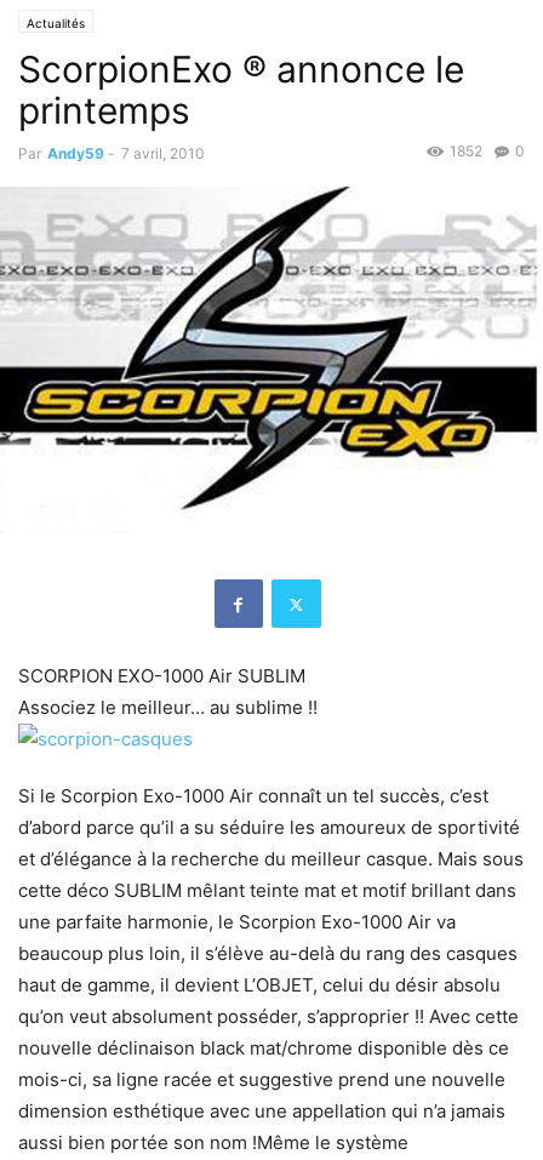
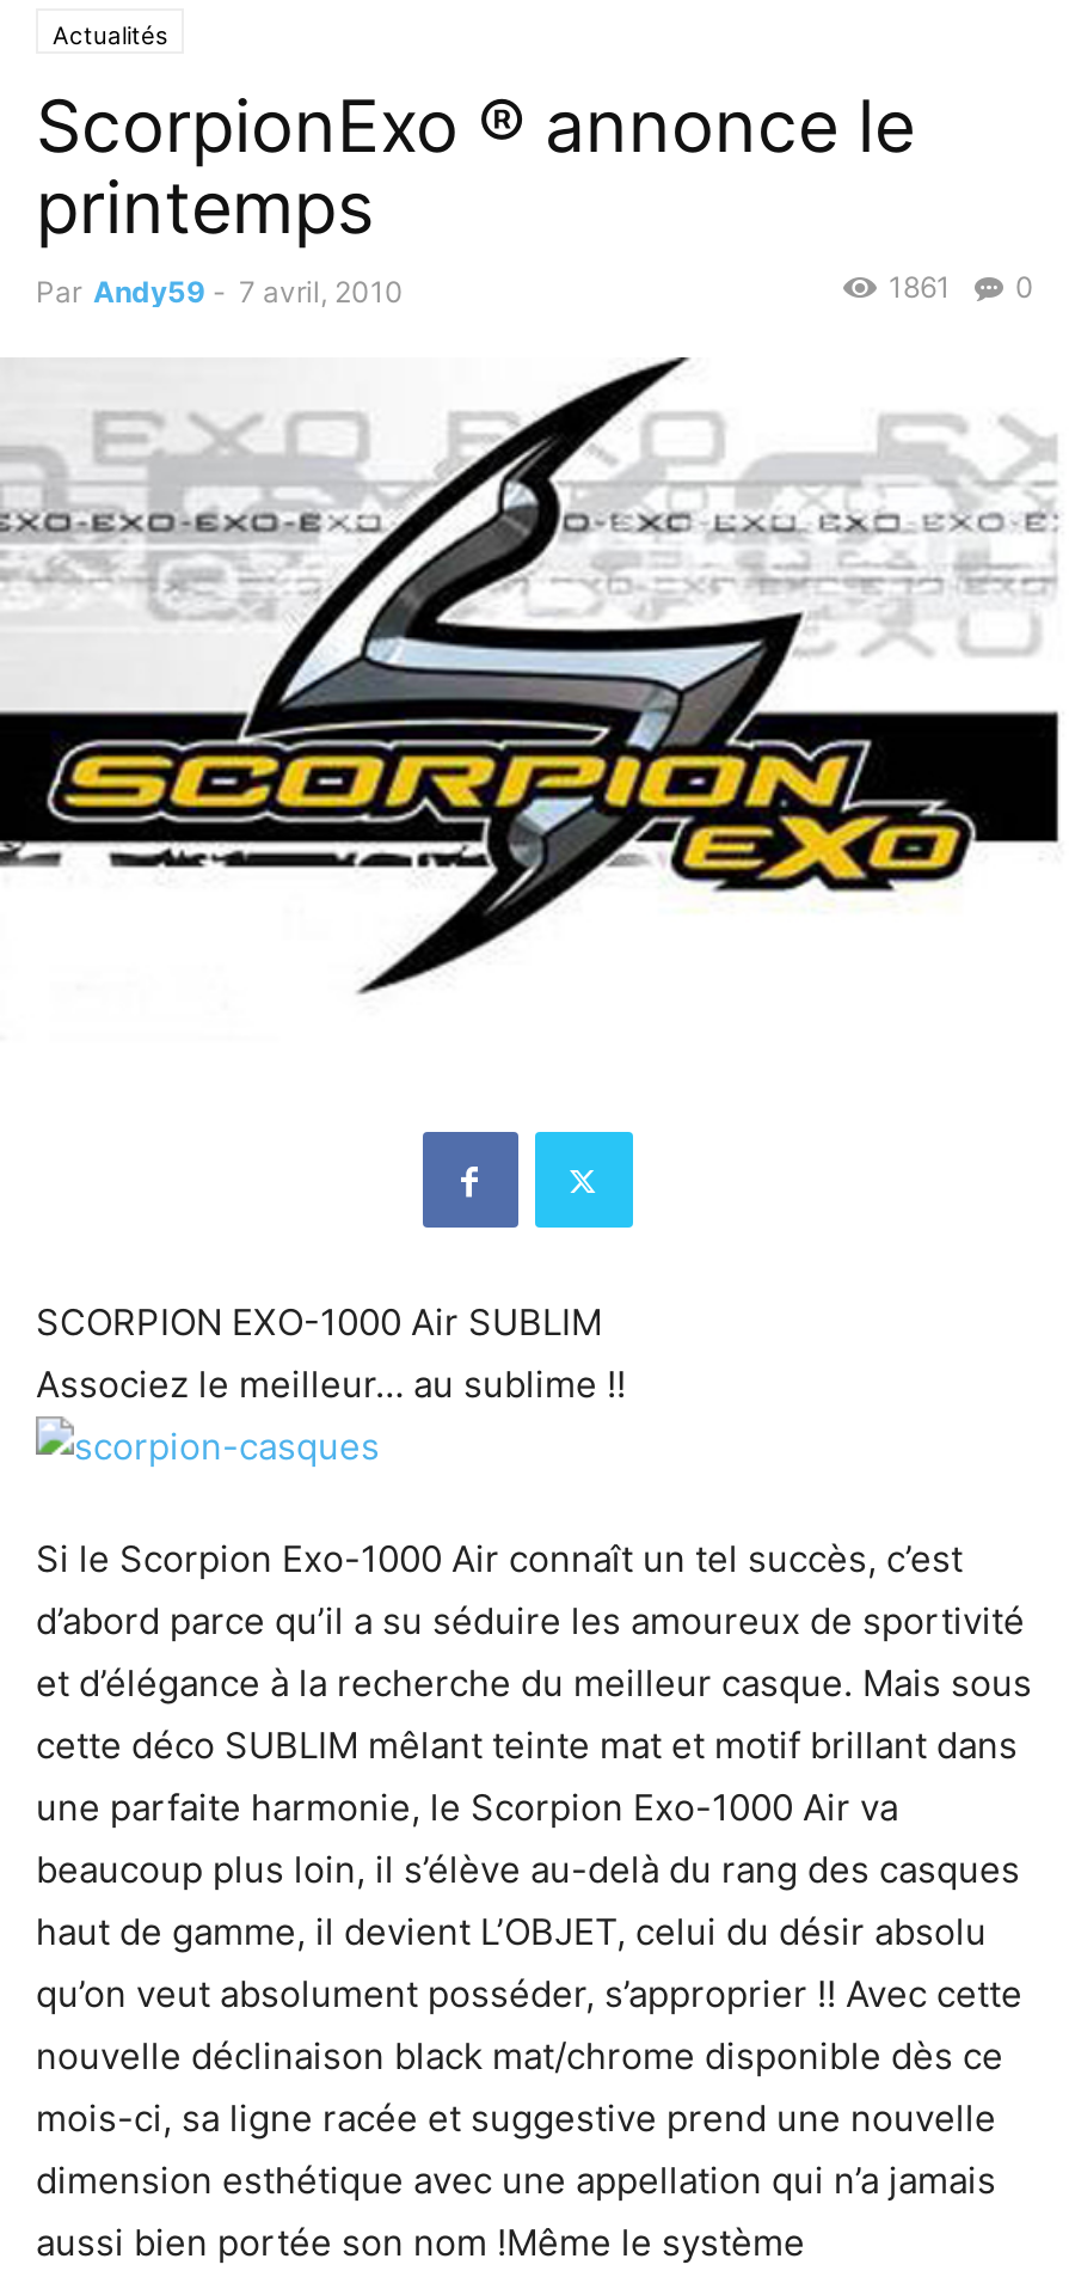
[450,142,525,160] 1852 0 -> [889,269,1034,305] 1861 0

